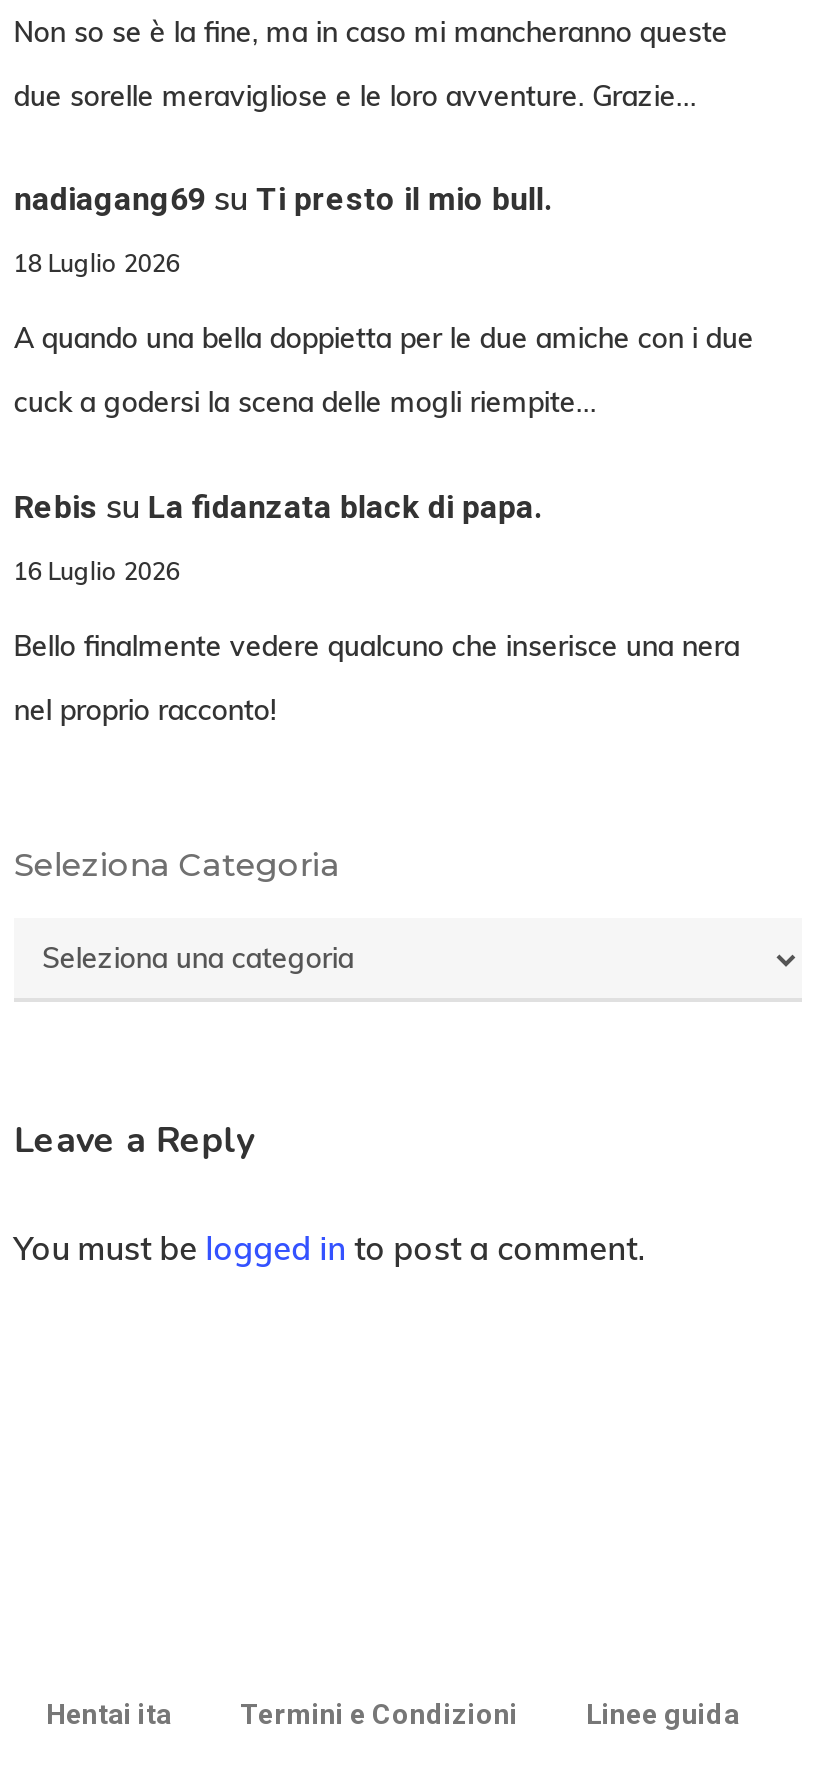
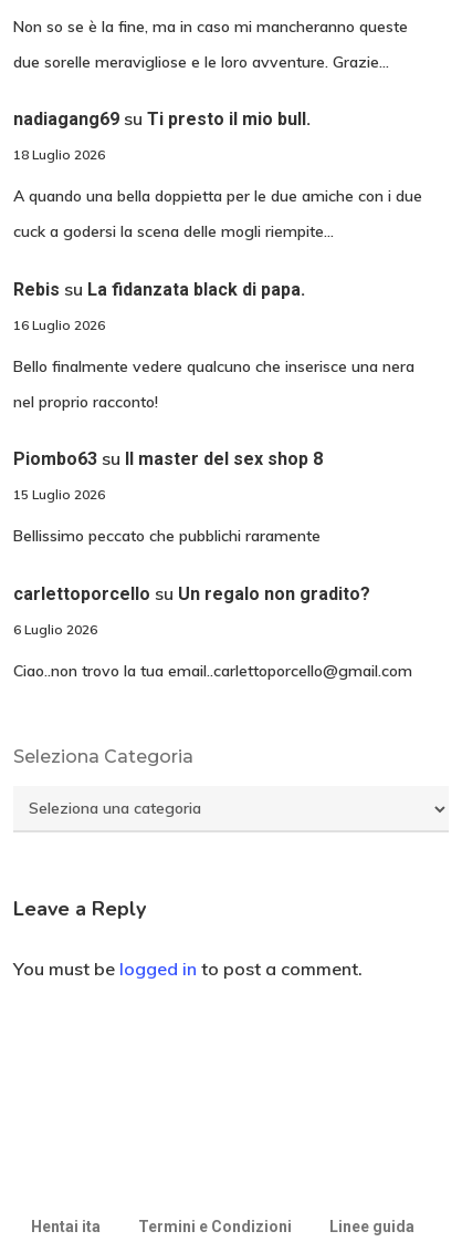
none -> [13,448,412,681] Piombo63 su Il master del sex shop 8 | 15 Luglio 2026 | Bellissimo peccato che pubblichi raramente | carlettoporcello su Un regalo non gradito? | 6 Luglio 2026 | Ciao..non trovo la tua email..carlettoporcello@gmail.com

